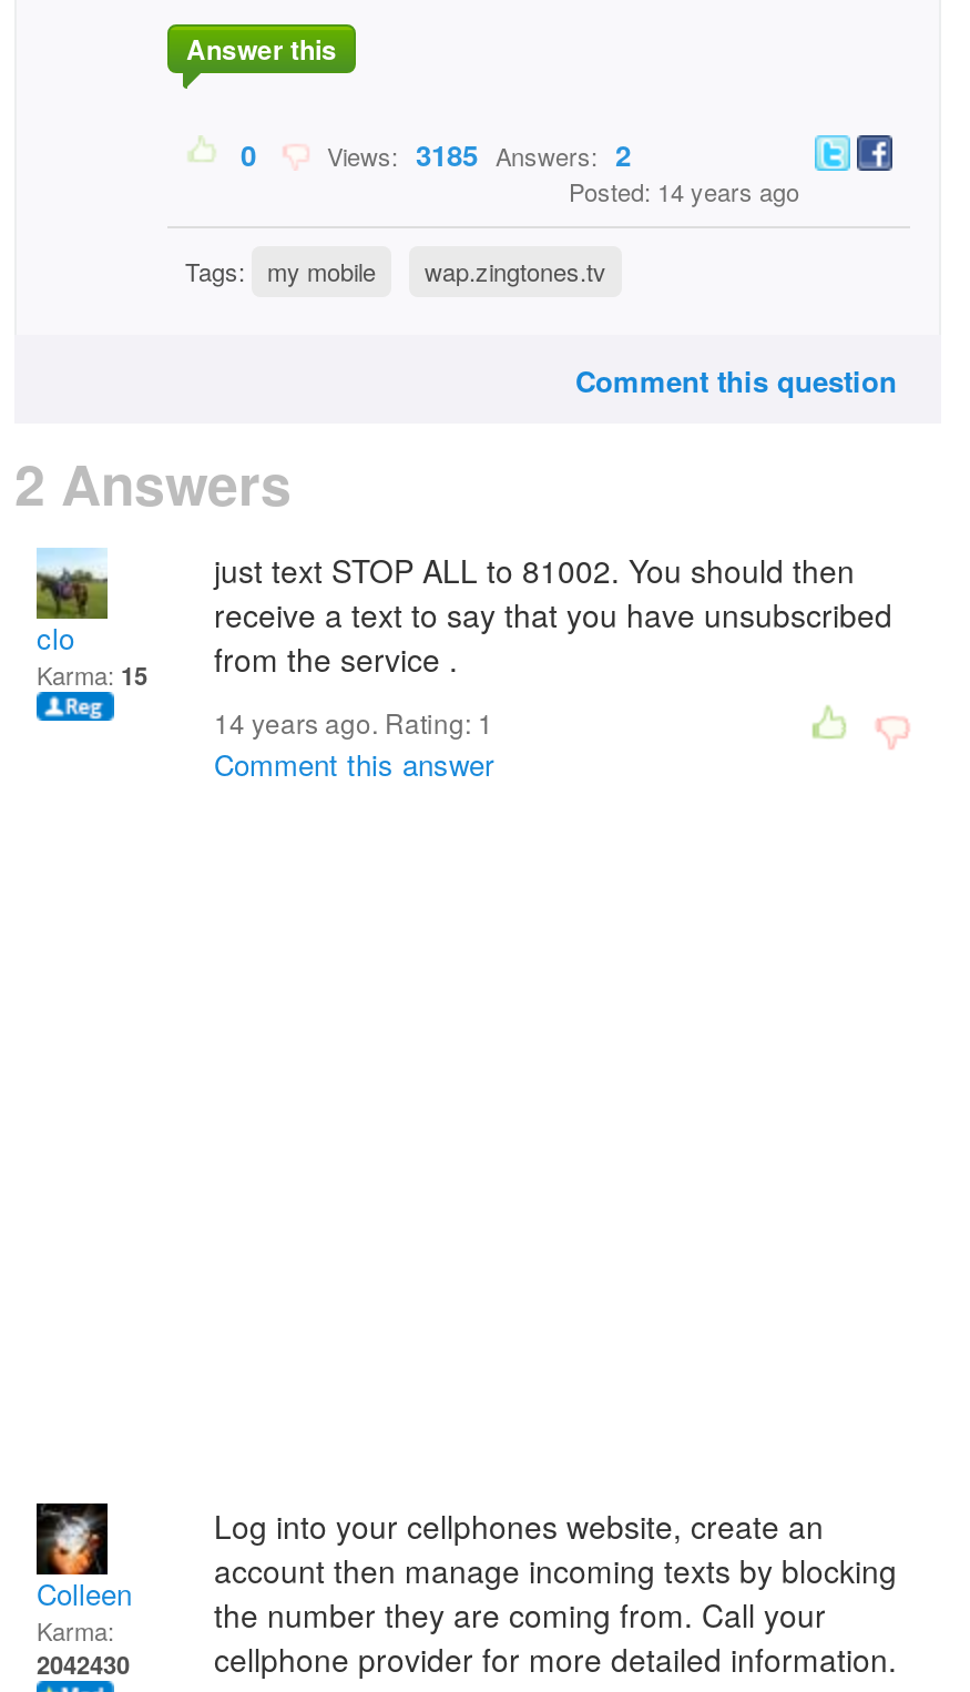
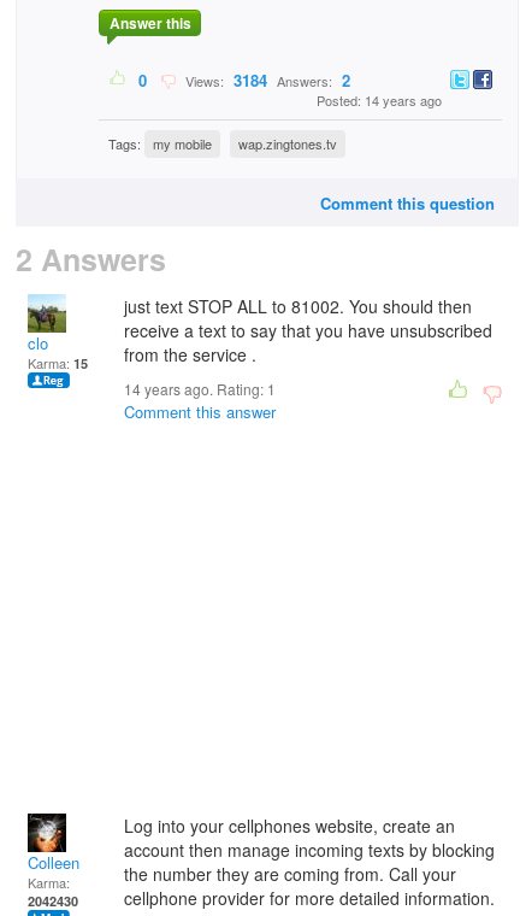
[314,133,631,175] Views: 3185 Answers: 2 -> [178,69,350,92] Views: 3184 Answers: 2

